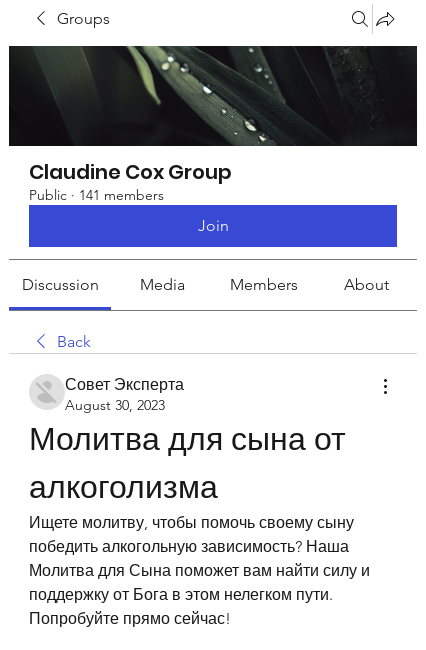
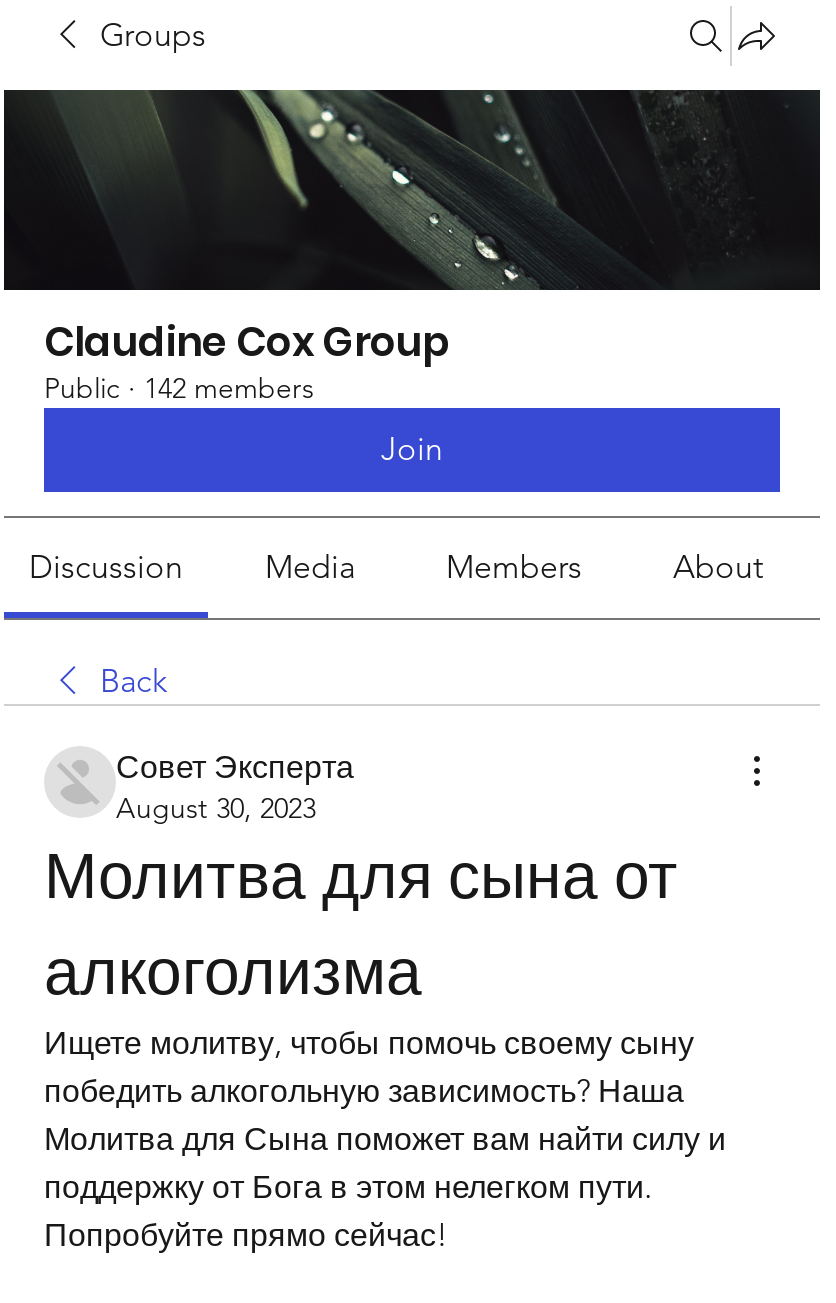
[29,186,164,204] Public · 141 members -> [44,370,314,406] Public · 142 members

